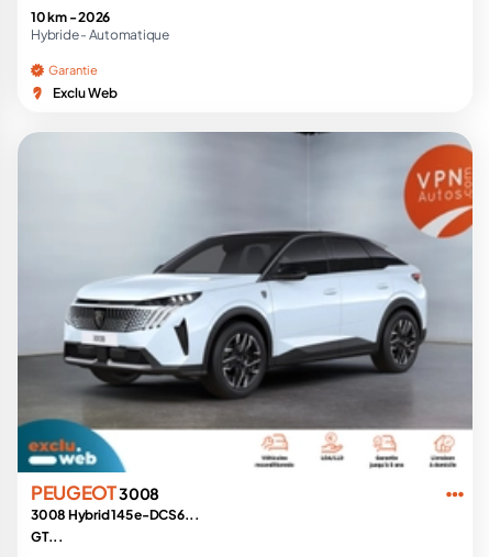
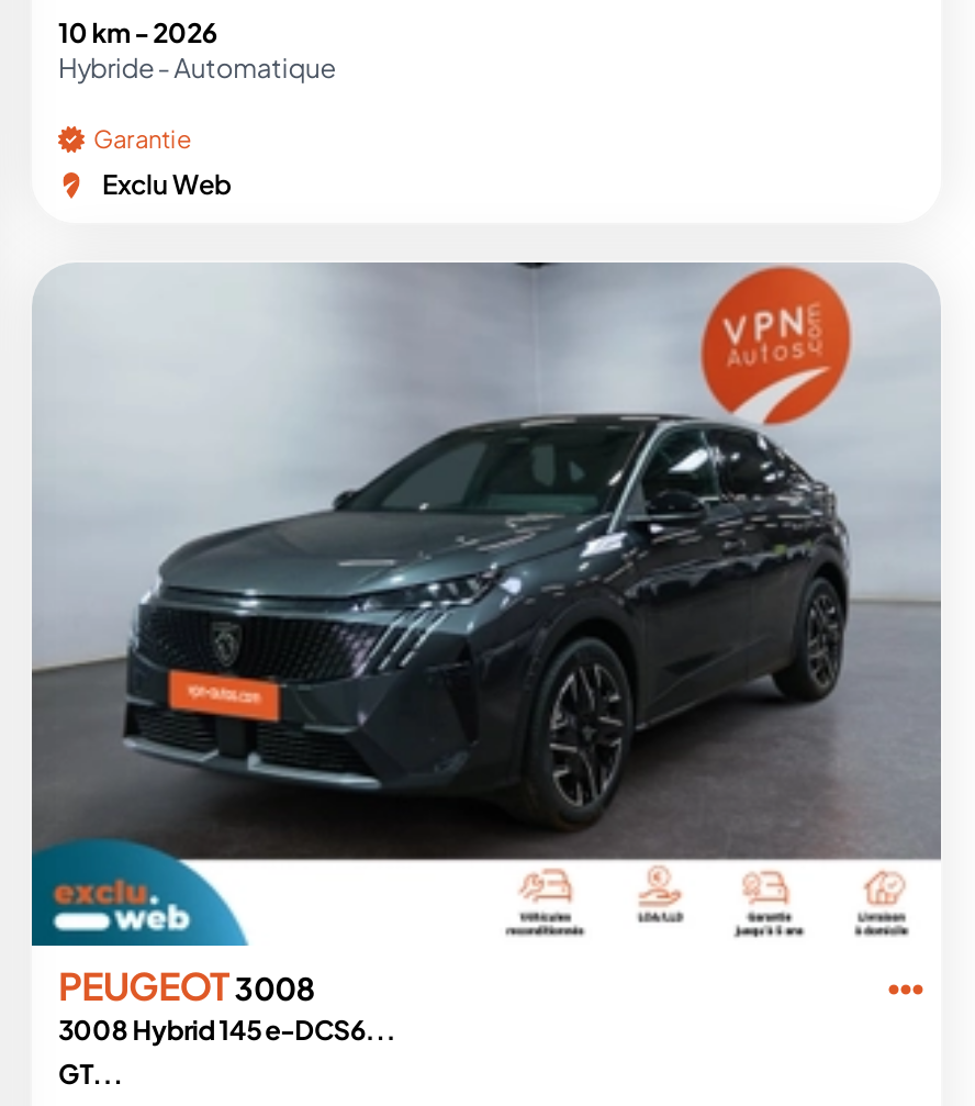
[19,132,474,428] [image] -> [32,261,941,859] [image]

